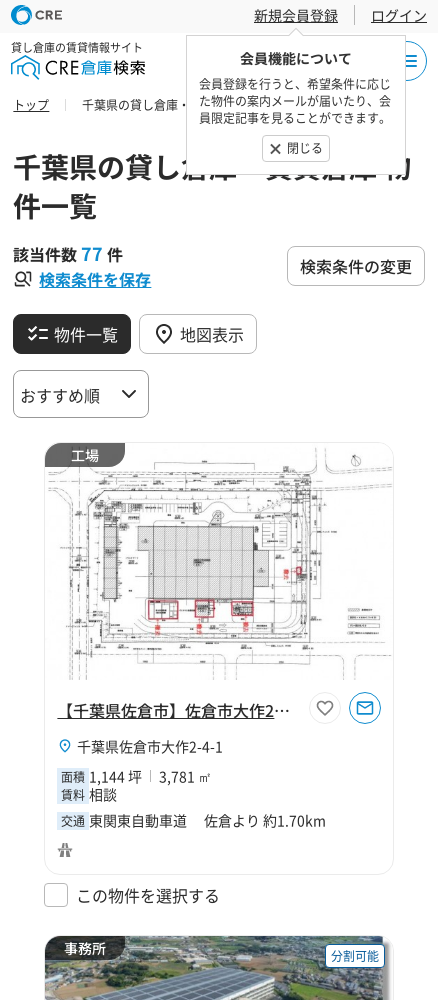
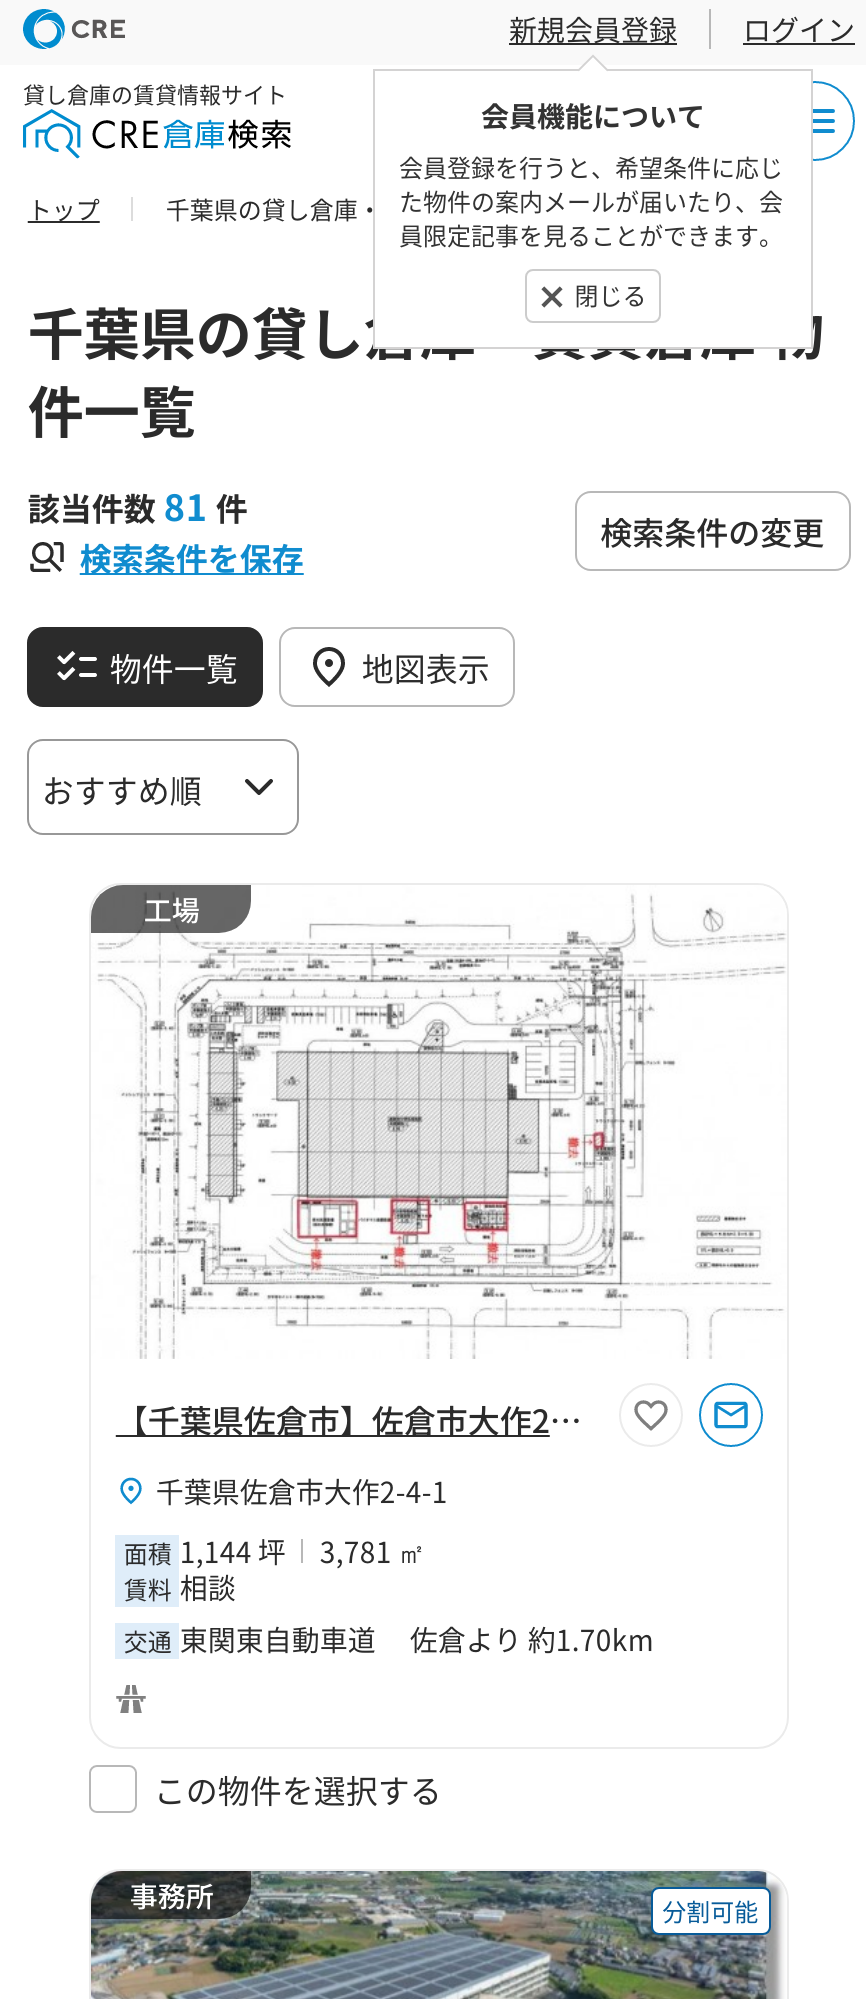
[13,240,123,266] 該当件数77件 -> [28,479,248,531] 該当件数81件

